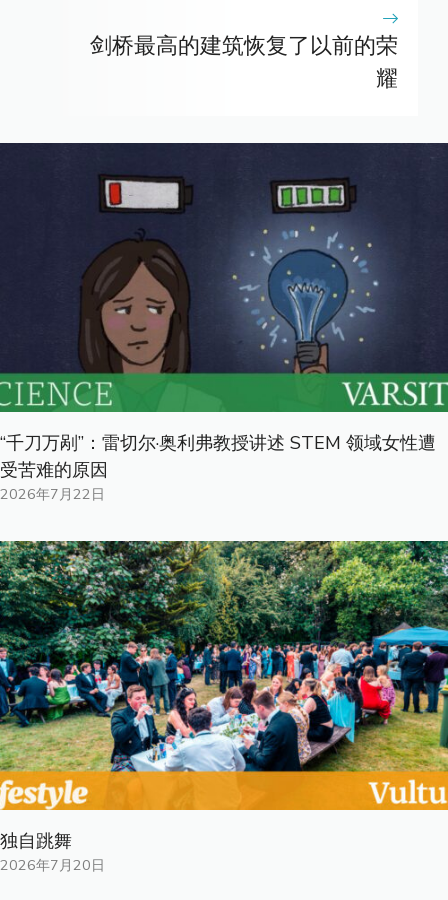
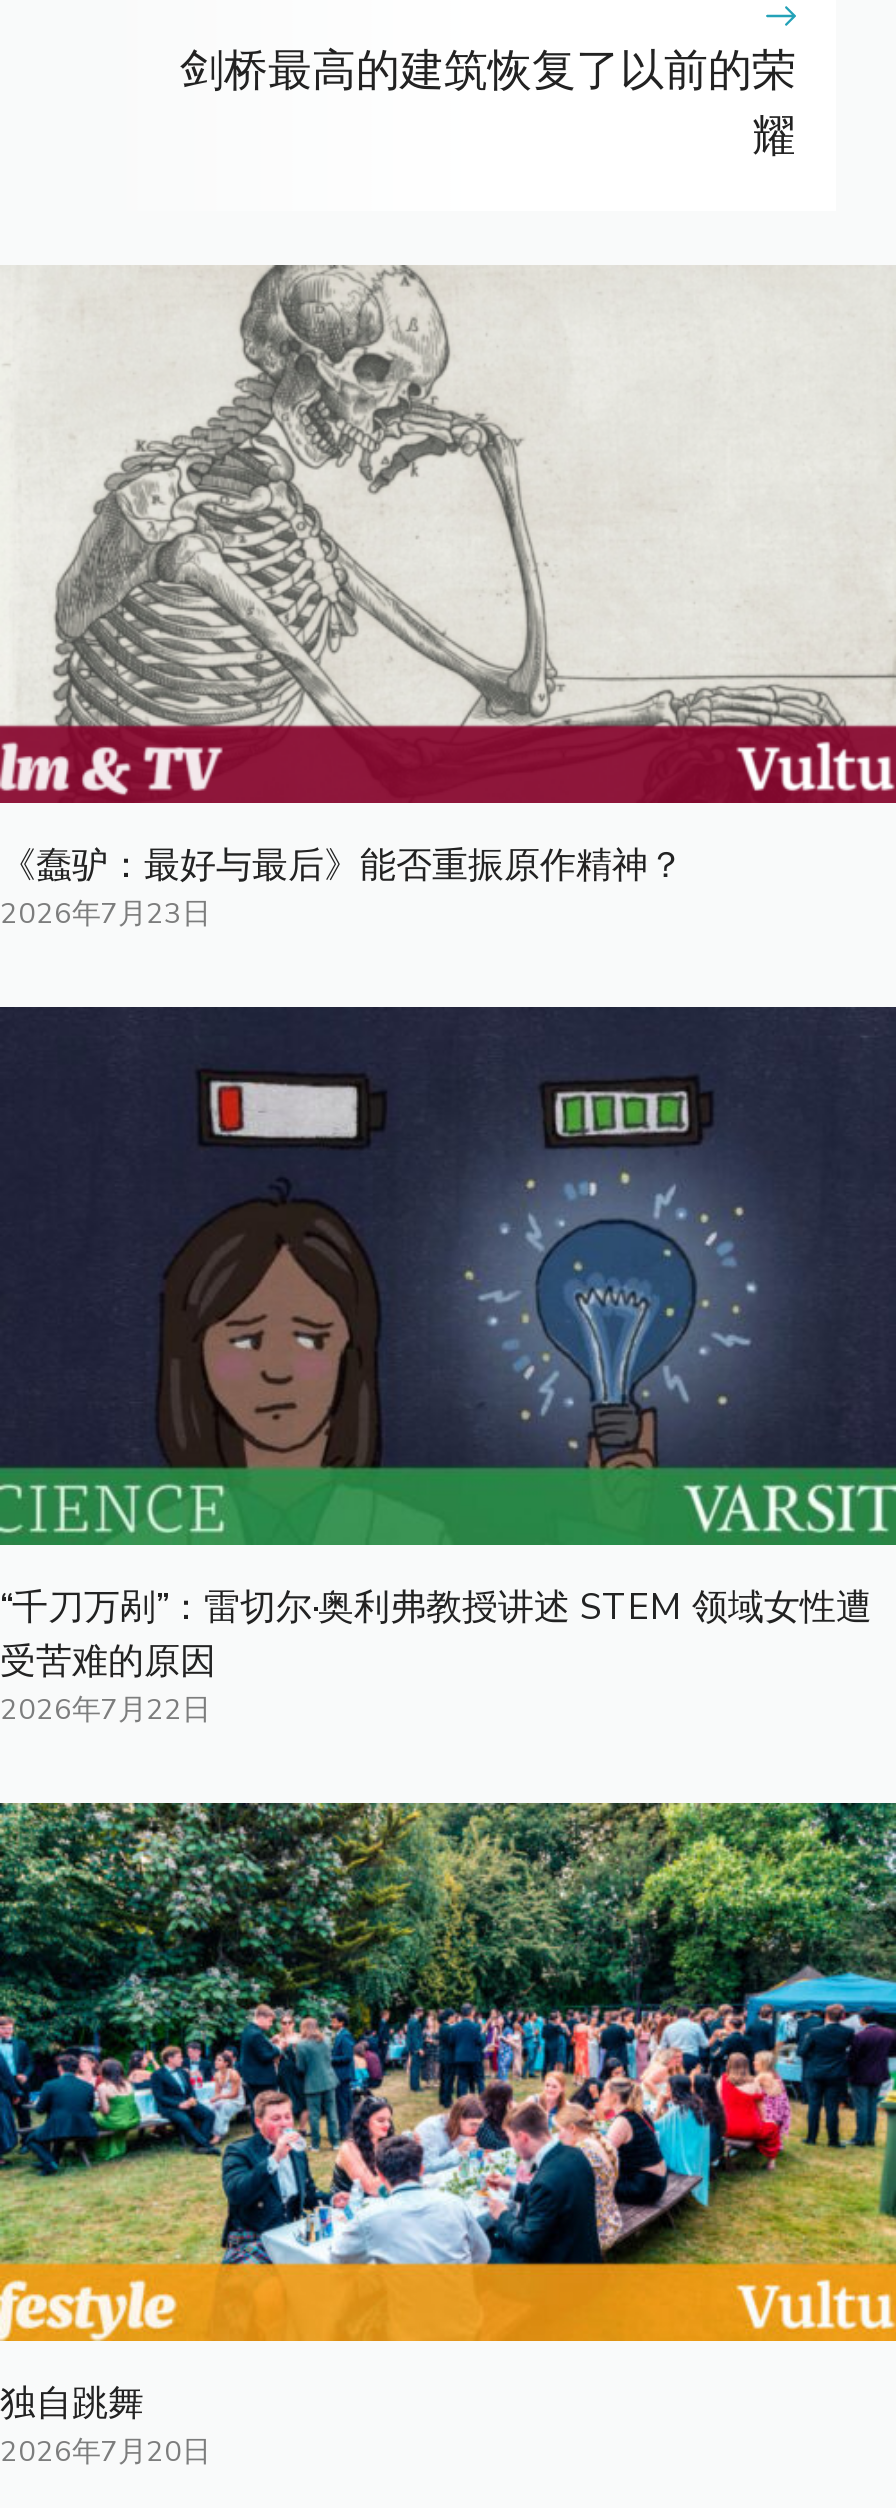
none -> [0,265,890,933] [image] | 《蠢驴：最好与最后》能否重振原作精神？ | 2026年7月23日

